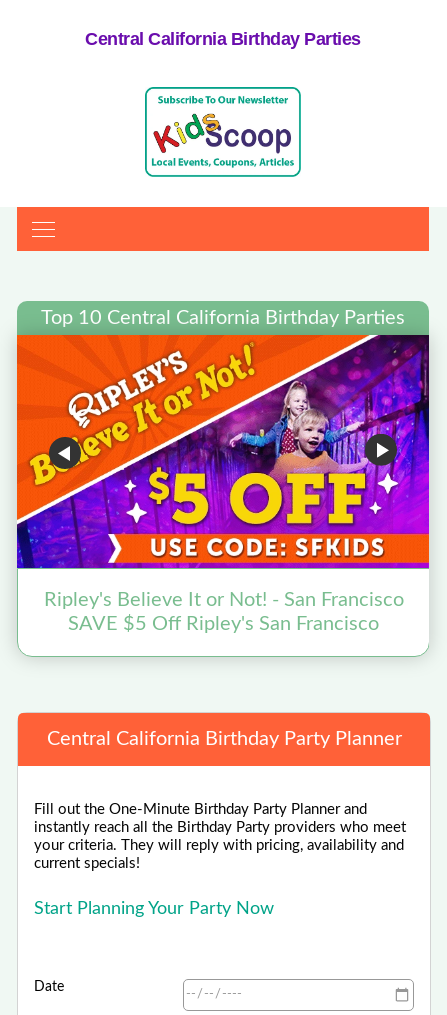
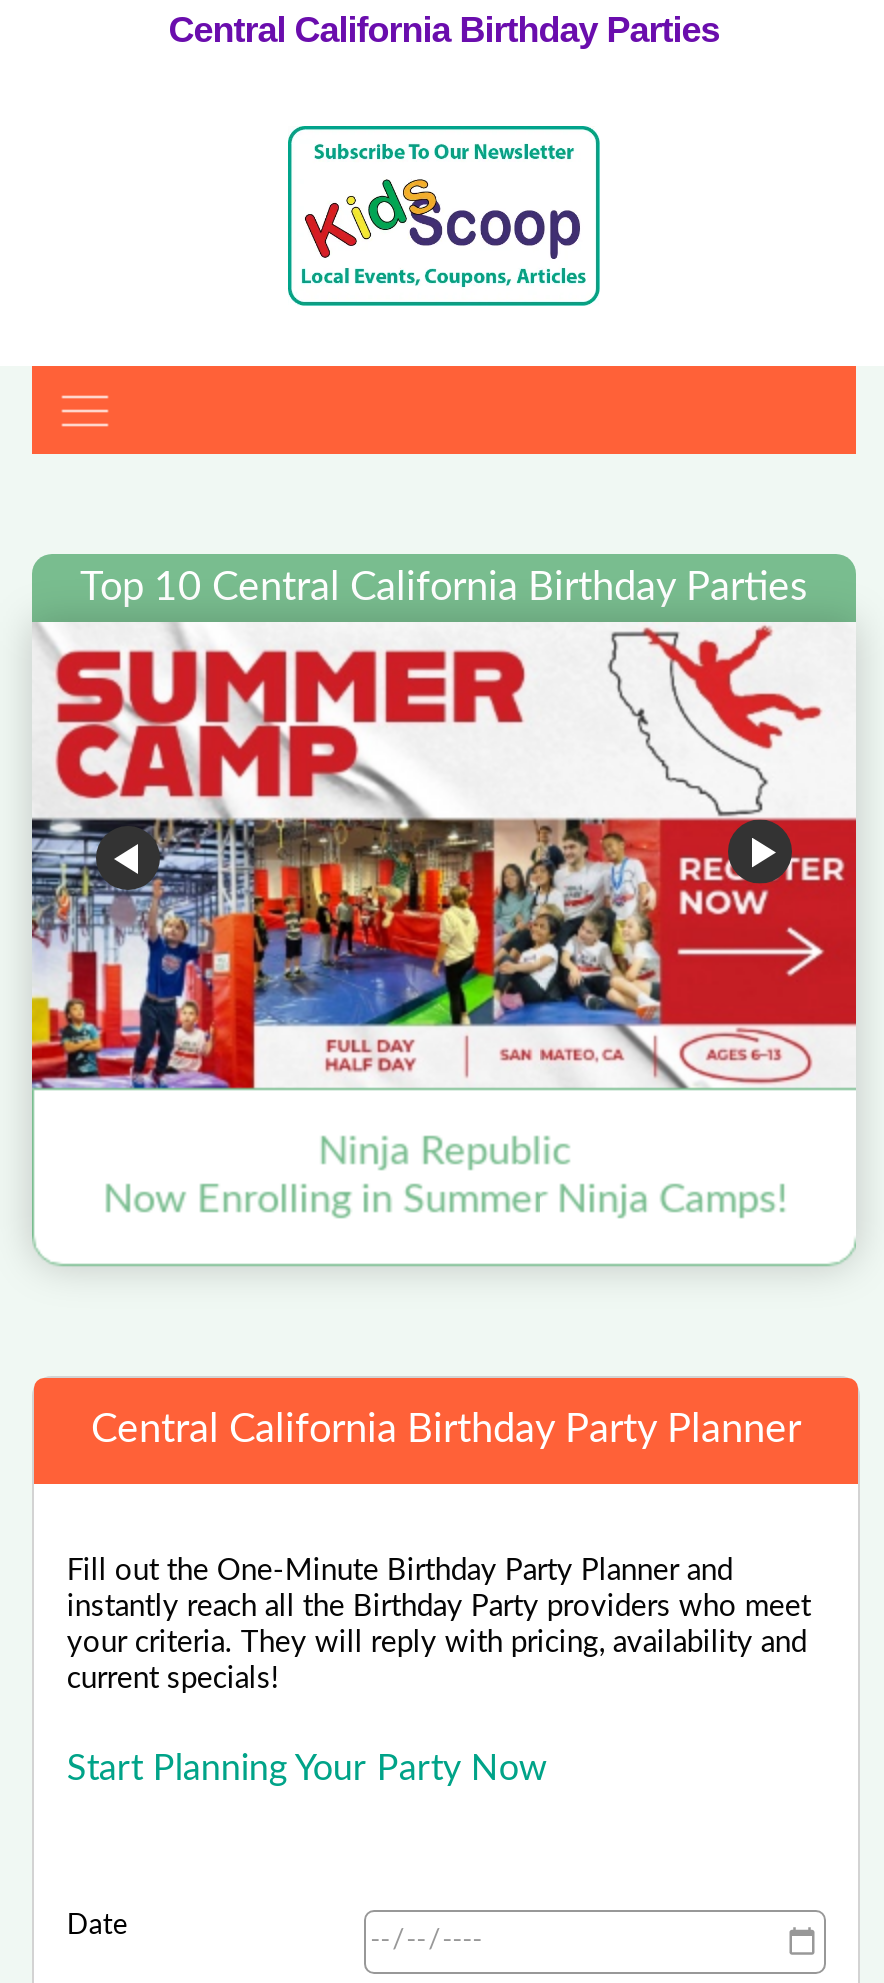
[16,334,430,634] [image] | Ripley's Believe It or Not! - San Francisco | SAVE $5 Off Ripley's San Francisco -> [30,620,858,1220] [image] | Ninja Republic | Now Enrolling in Summer Ninja Camps!

